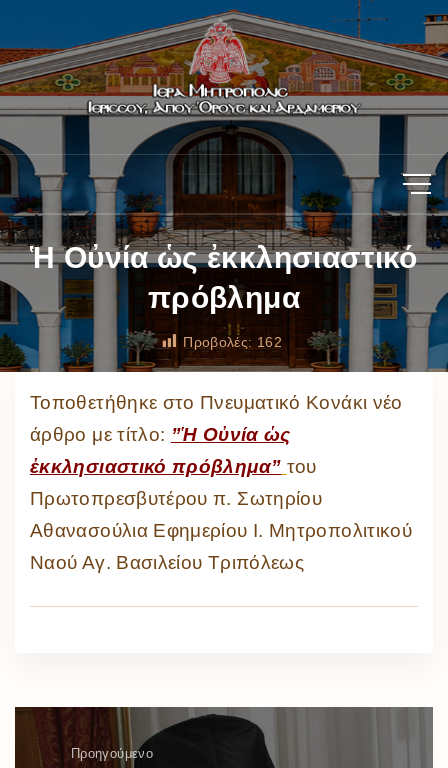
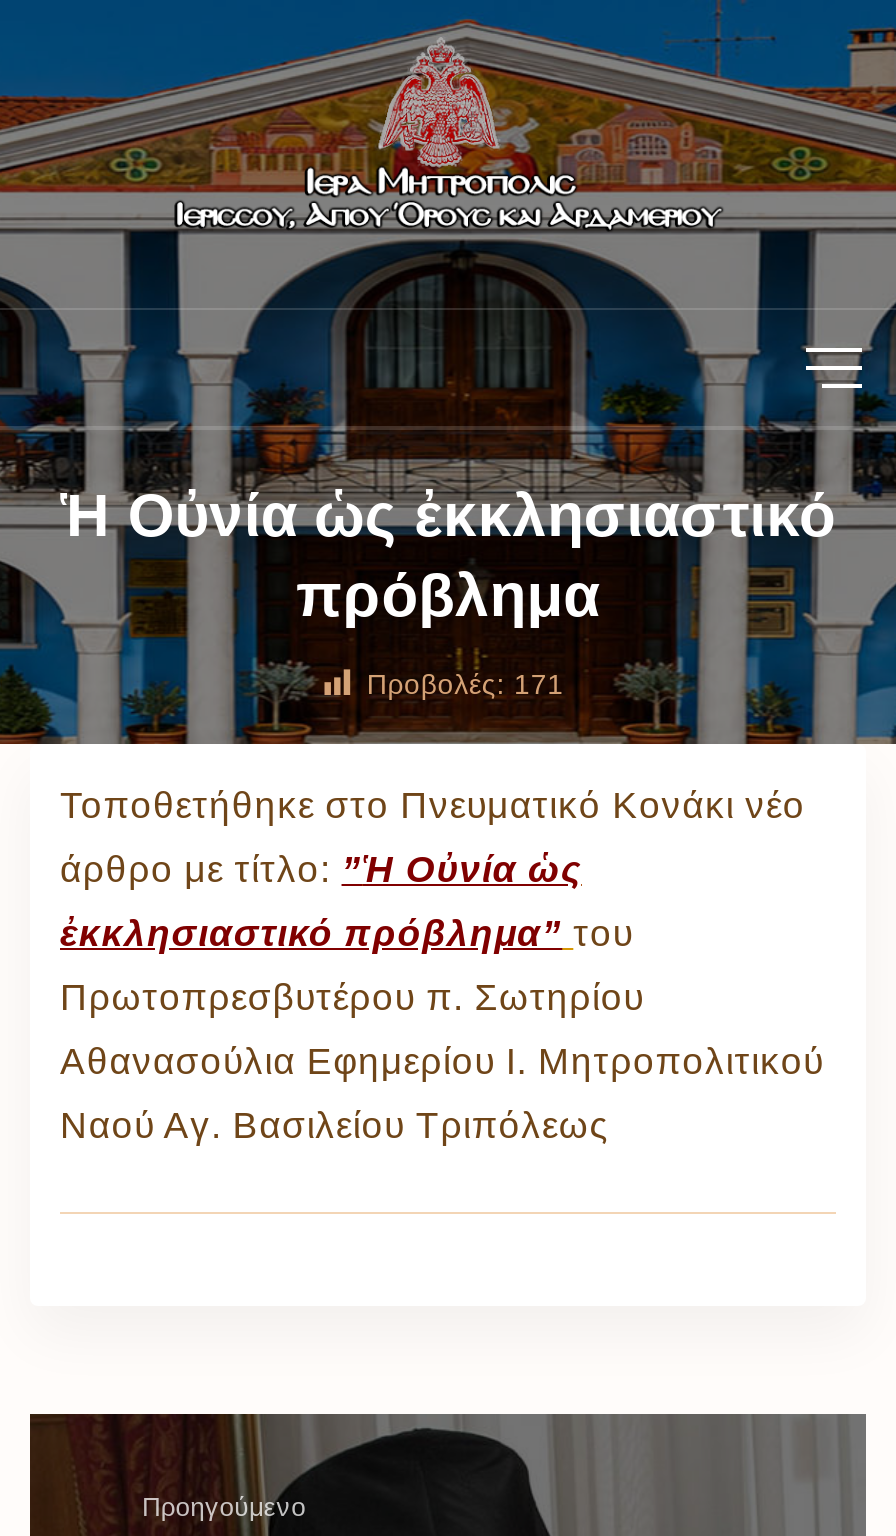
[183,334,282,350] Προβολές: 162 -> [367,668,564,700] Προβολές: 171

